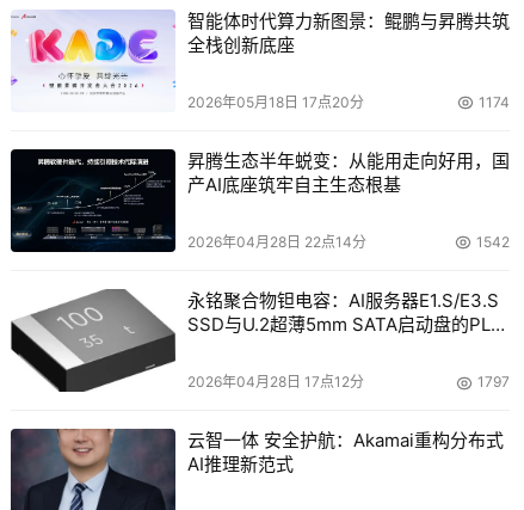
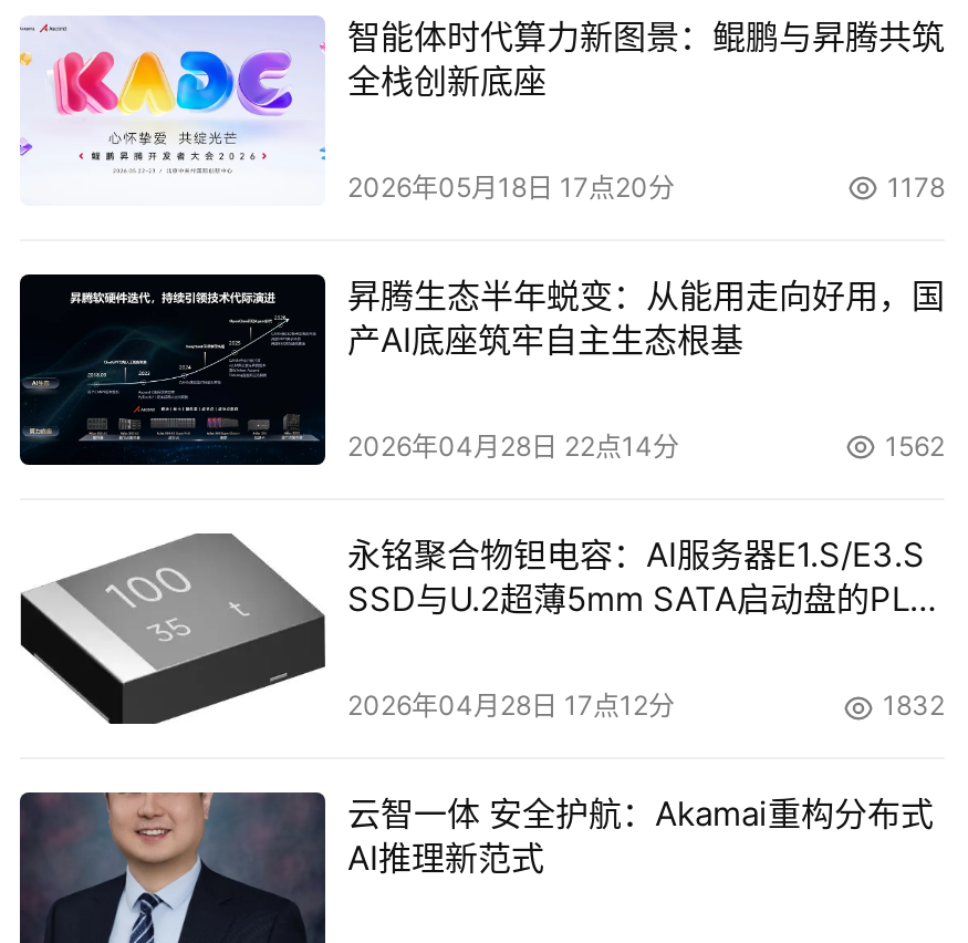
[479,93,510,111] 1174 -> [887,170,945,204] 1178
[476,233,510,251] 1542 -> [885,430,945,463] 1562
[477,373,510,391] 1797 -> [883,689,945,723] 1832

